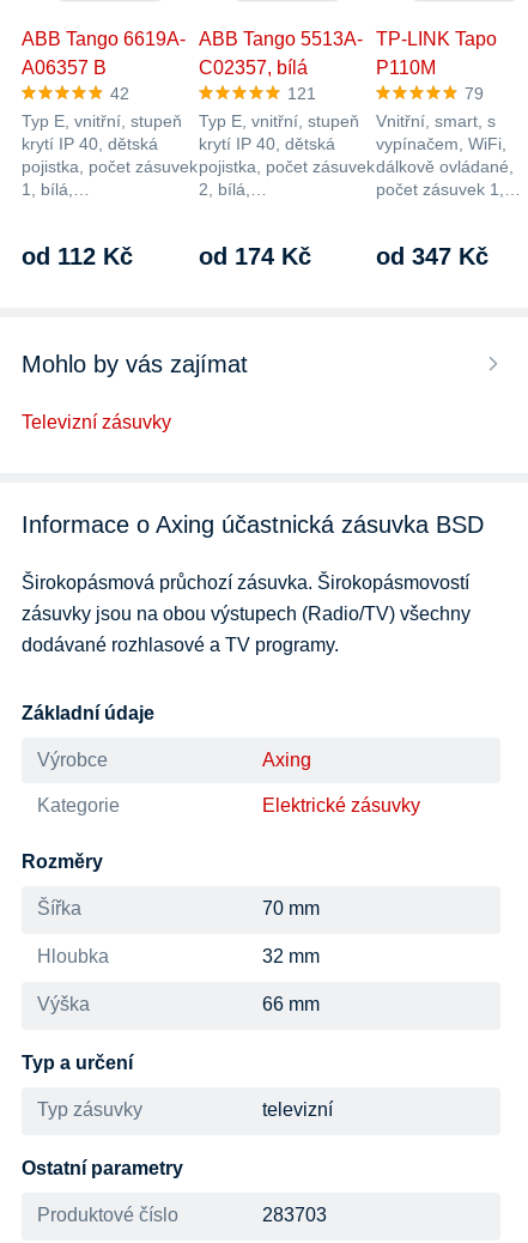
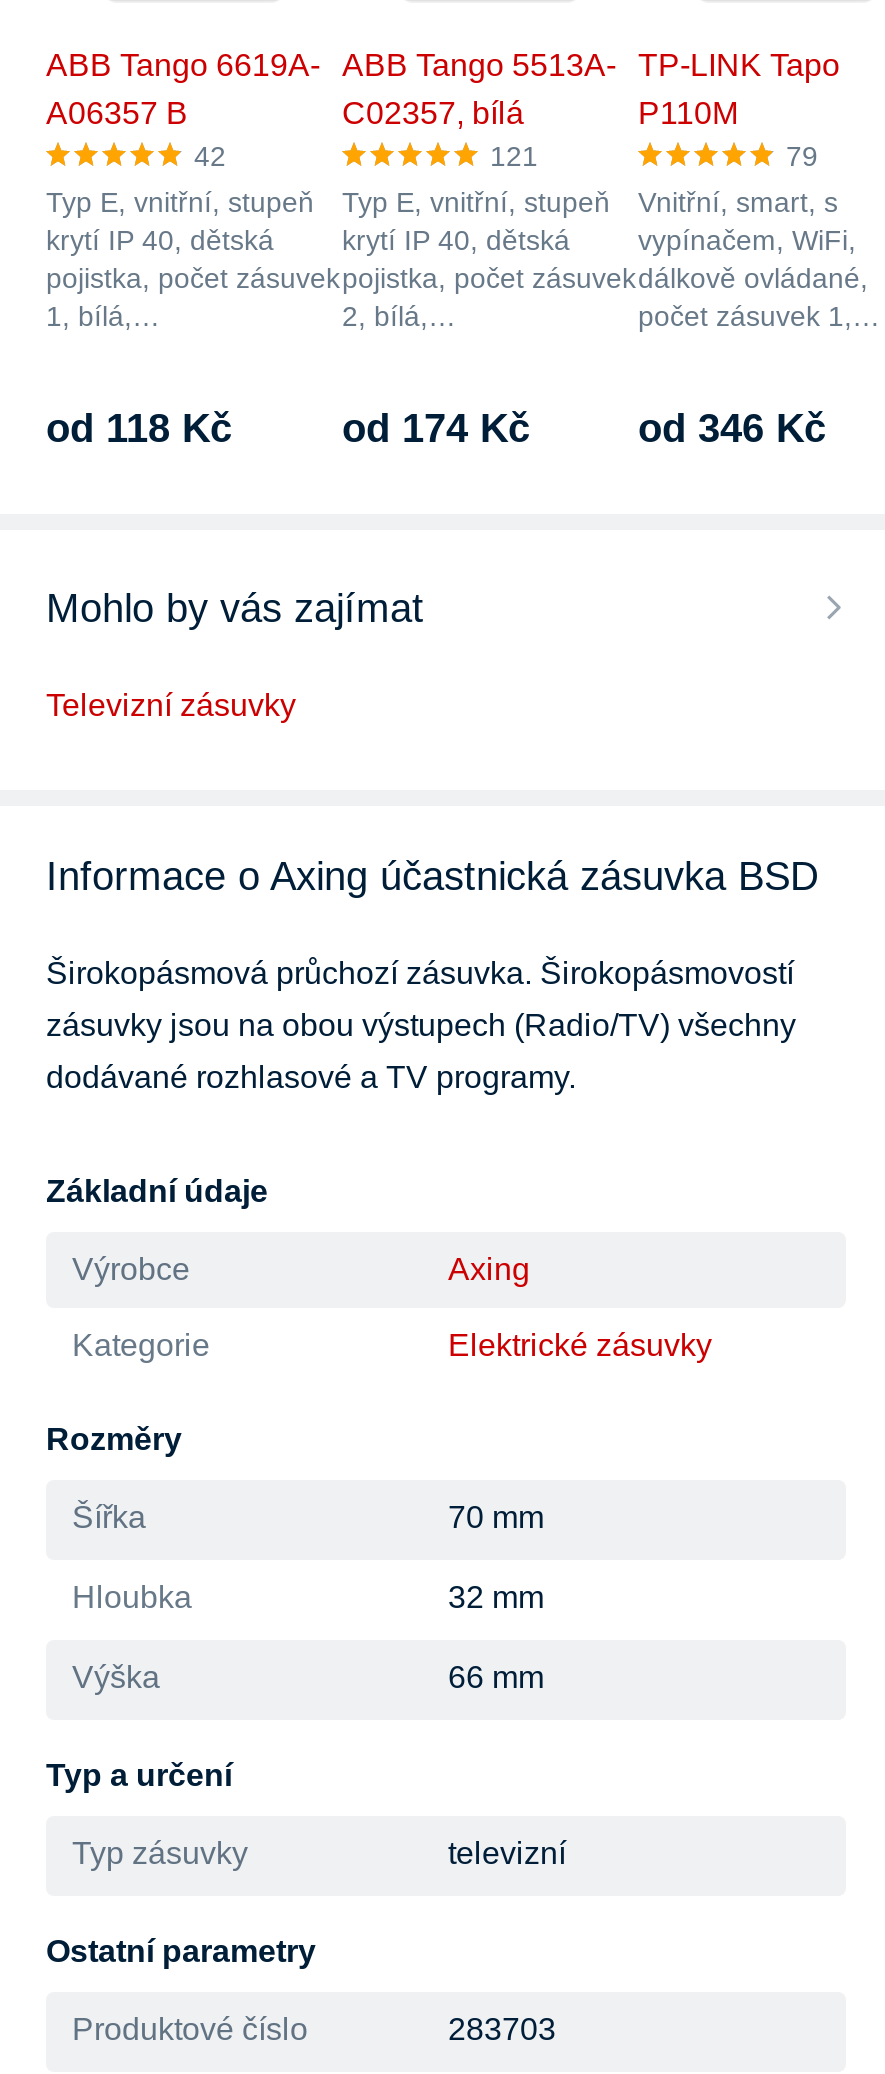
[22,243,133,269] od 112 Kč -> [46,406,232,450] od 118 Kč
[376,243,488,269] od 347 Kč -> [638,406,826,450] od 346 Kč

